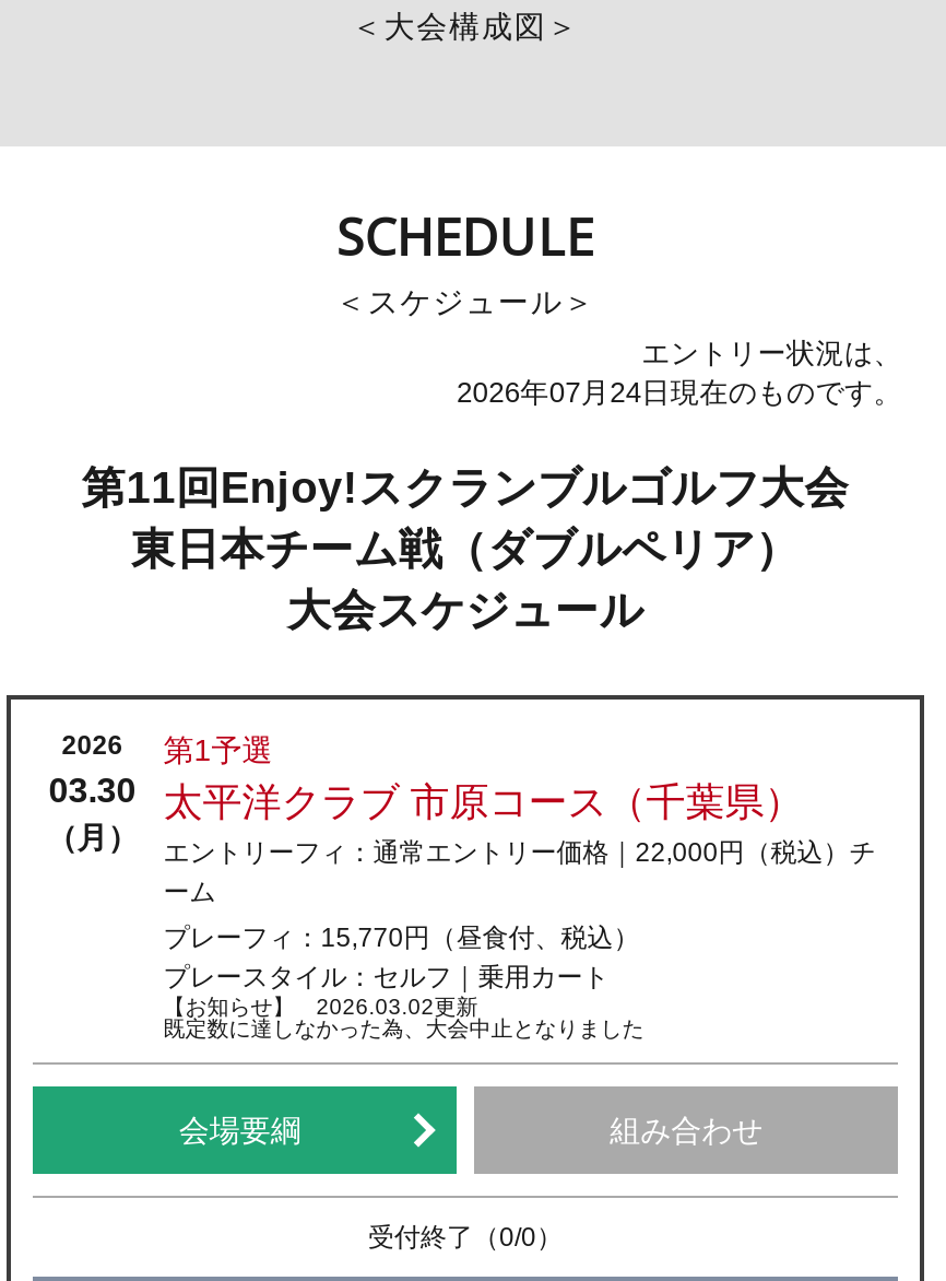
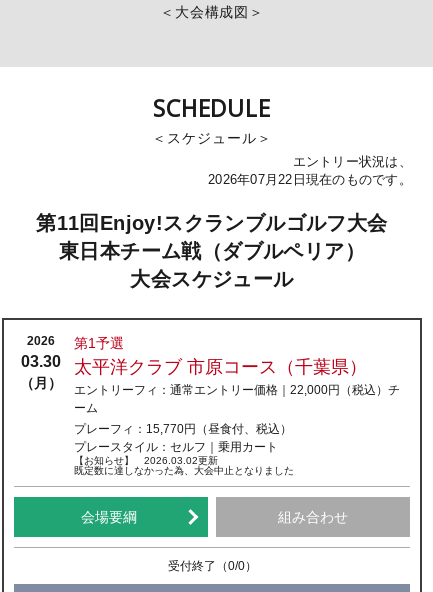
[457,376,902,409] 2026年07月24日現在のものです。 -> [208,172,412,187] 2026年07月22日現在のものです。

